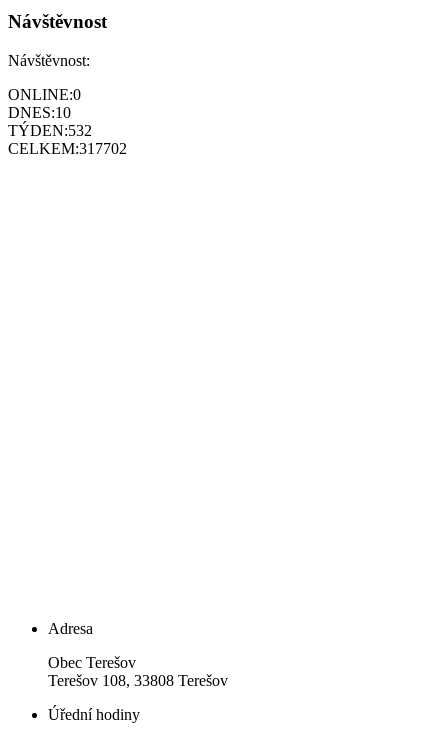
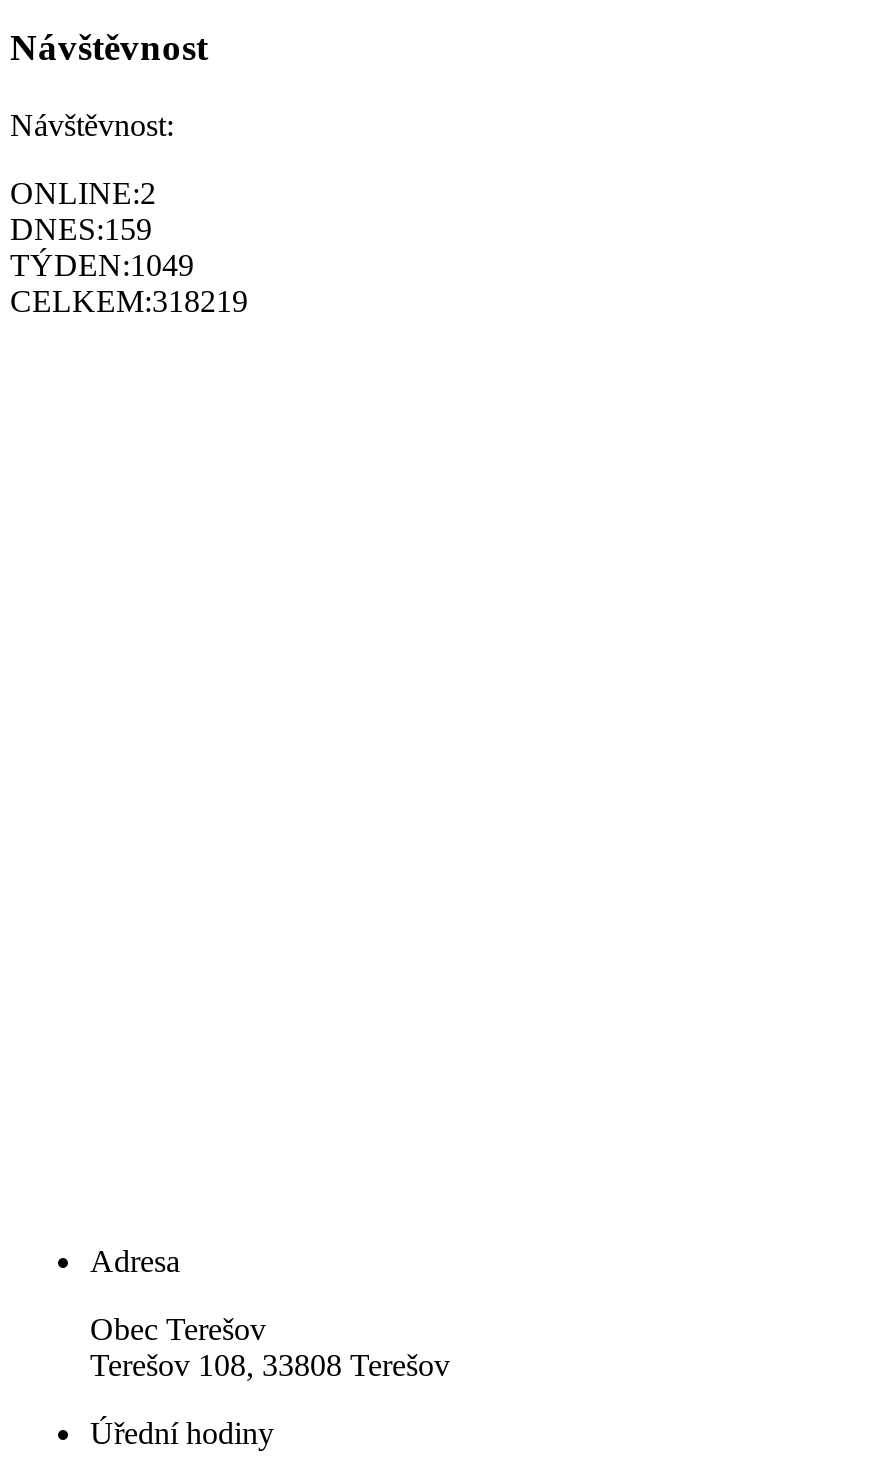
[8,86,81,103] ONLINE:0 -> [10,175,156,209] ONLINE:2
[8,104,71,121] DNES:10 -> [10,211,152,245] DNES:159
[8,122,92,139] TÝDEN:532 -> [10,247,194,281] TÝDEN:1049
[8,140,127,157] CELKEM:317702 -> [10,283,248,317] CELKEM:318219

